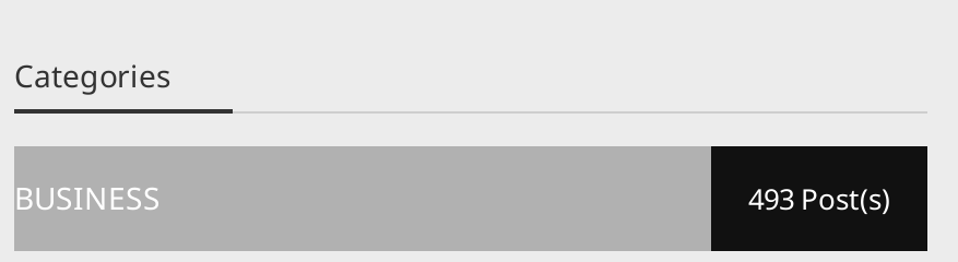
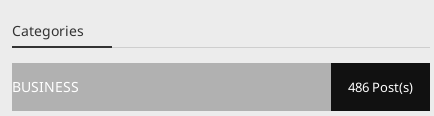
[748,179,890,218] 493 Post(s) -> [348,78,413,96] 486 Post(s)

